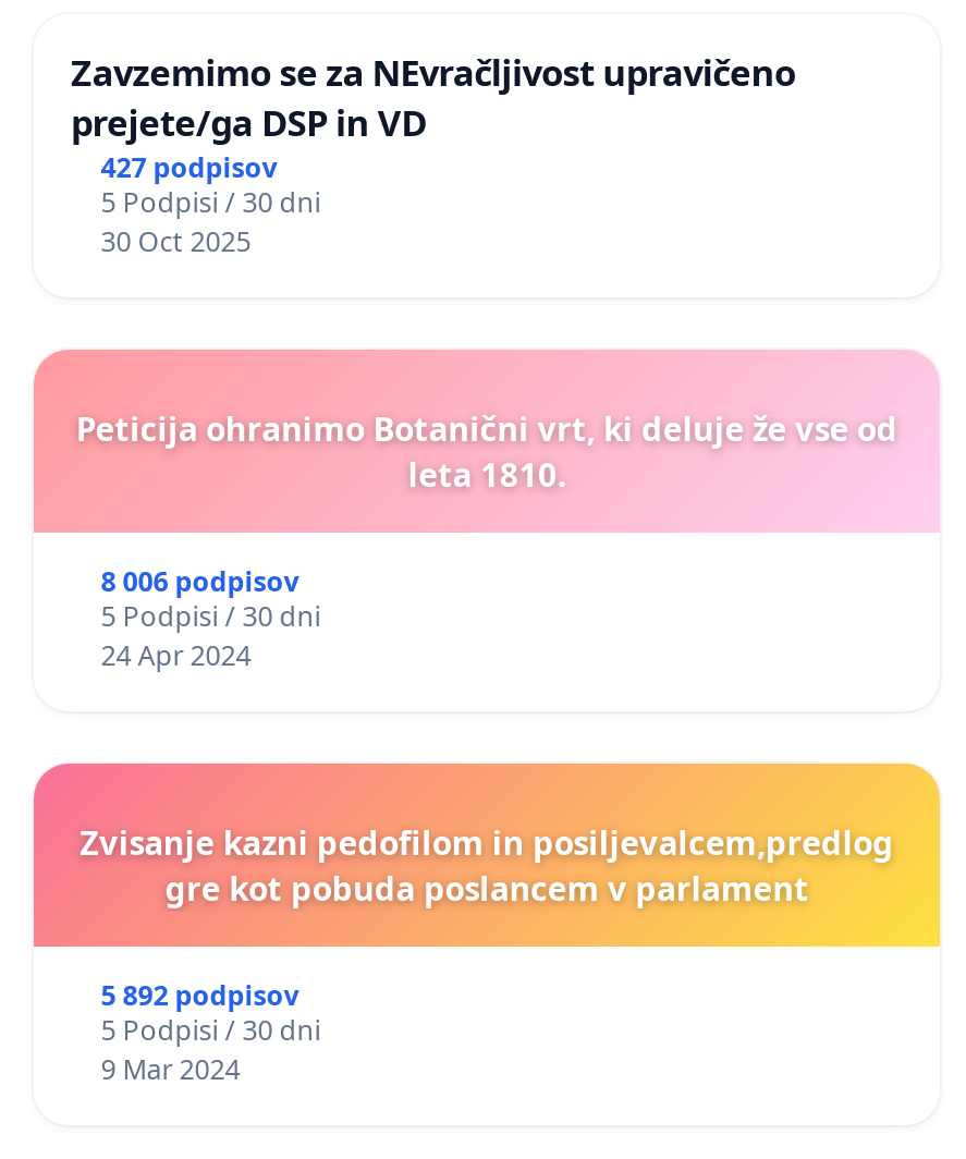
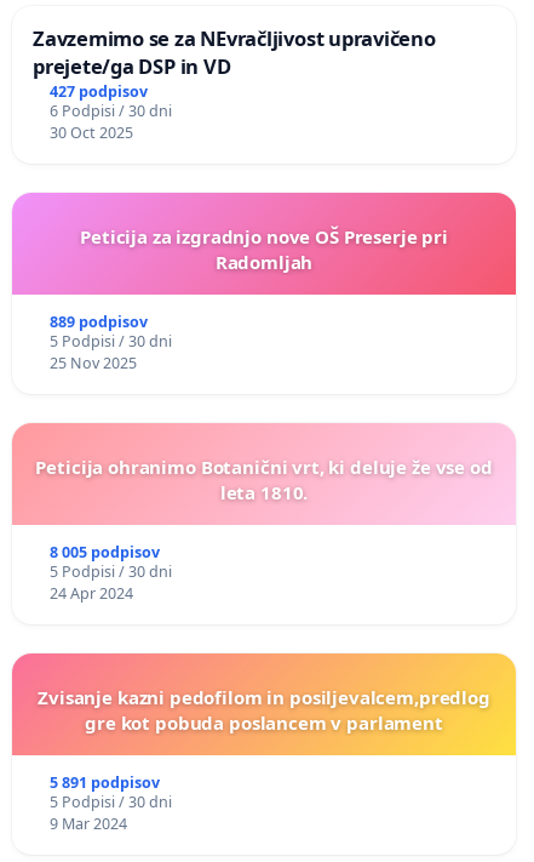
[101,184,321,221] 5 Podpisi / 30 dni -> [49,101,172,121] 6 Podpisi / 30 dni
none -> [11,192,517,373] [image] | Peticija za izgradnjo nove OŠ Preserje pri | Radomljah | 889 podpisov | 5 Podpisi / 30 dni | 25 Nov 2025
[101,563,299,600] 8 006 podpisov -> [49,542,160,563] 8 005 podpisov
[101,977,299,1014] 5 892 podpisov -> [49,772,160,793] 5 891 podpisov

